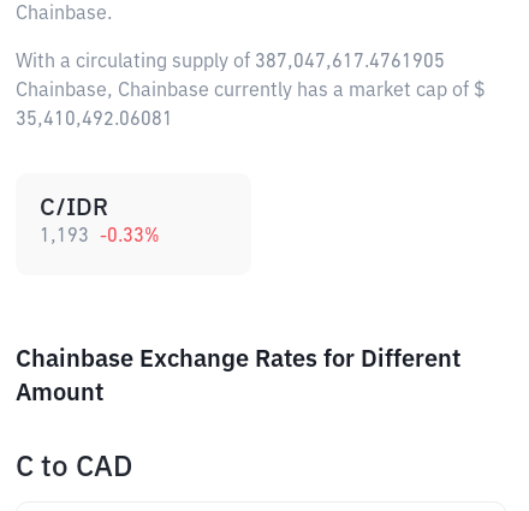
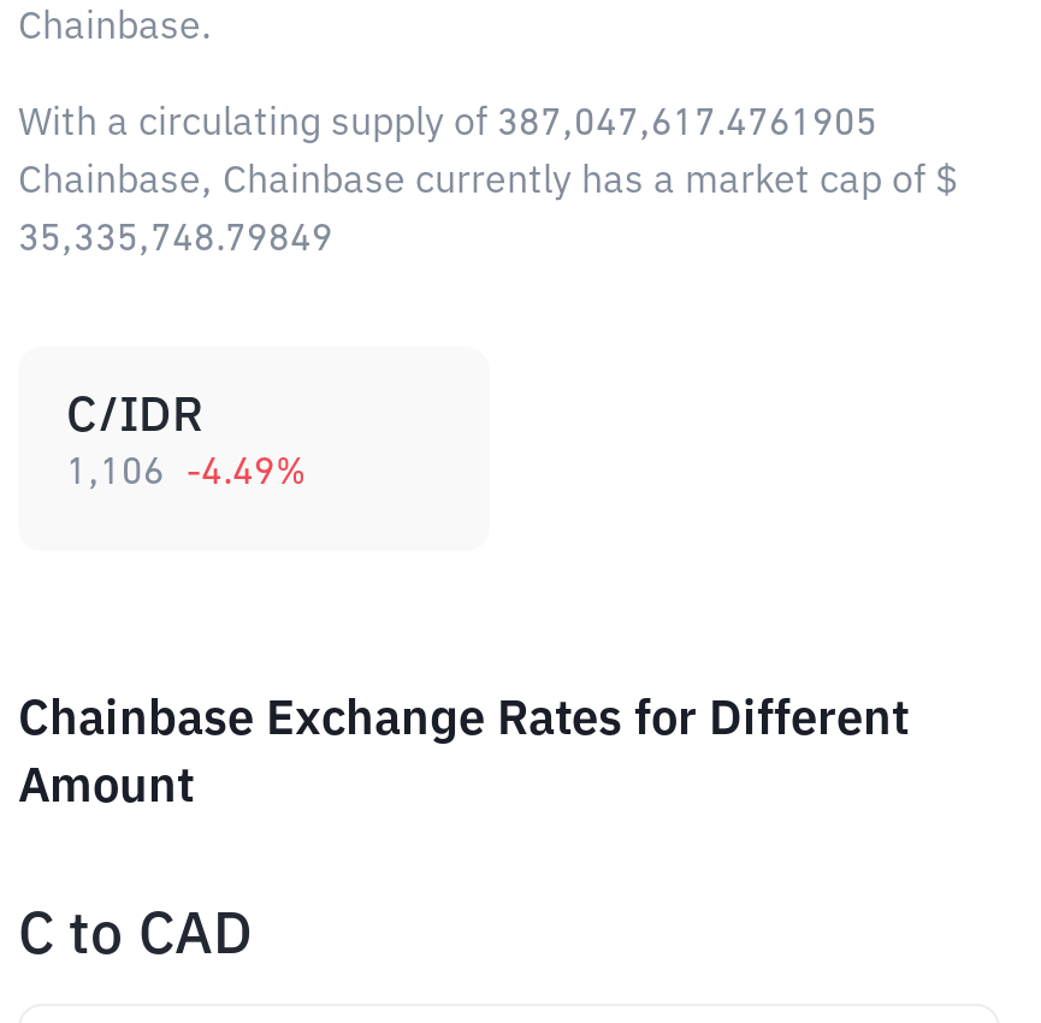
[16,111,173,130] 35,410,492.06081 -> [18,221,333,260] 35,335,748.79849
[40,227,160,246] 1,193 -0.33% -> [66,455,307,493] 1,106 -4.49%

